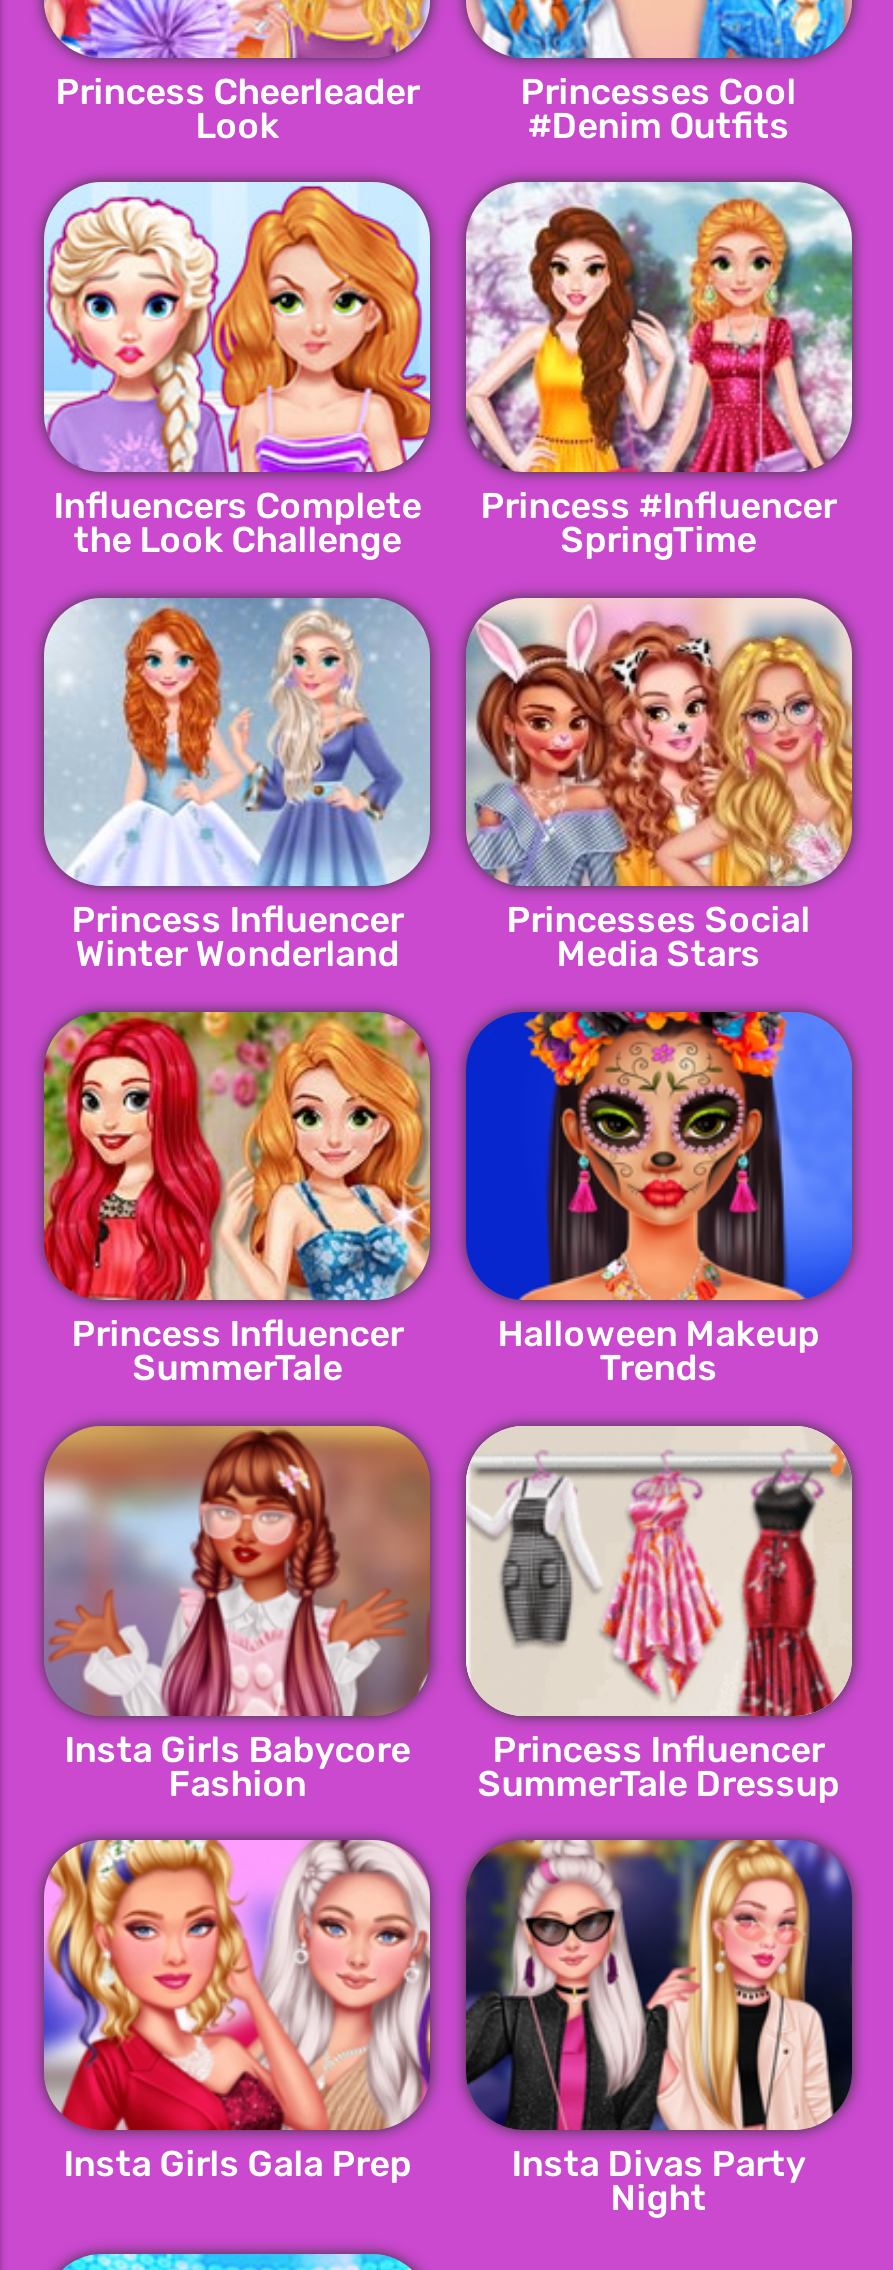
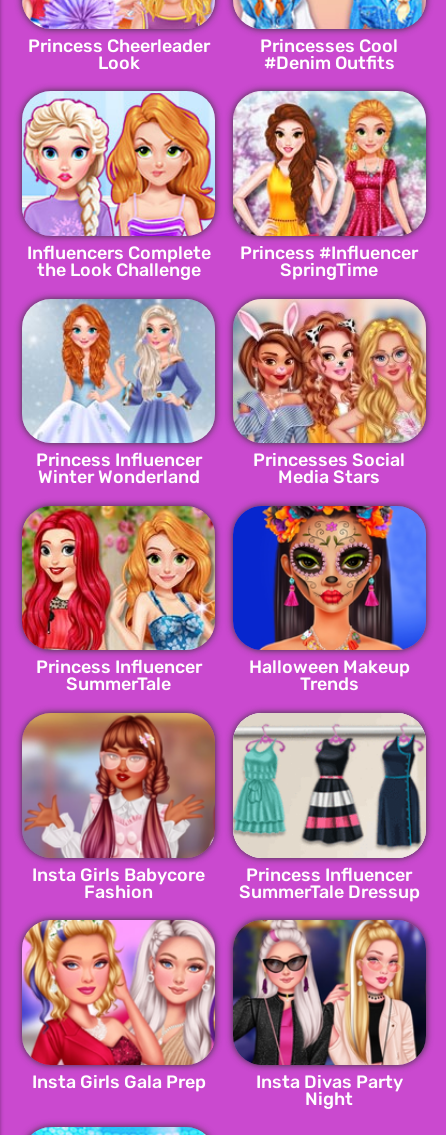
[466,1444,850,1718] [image] -> [233,723,425,859] [image]

